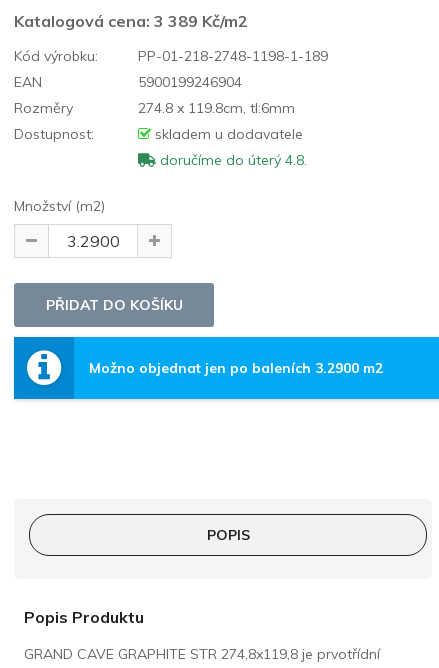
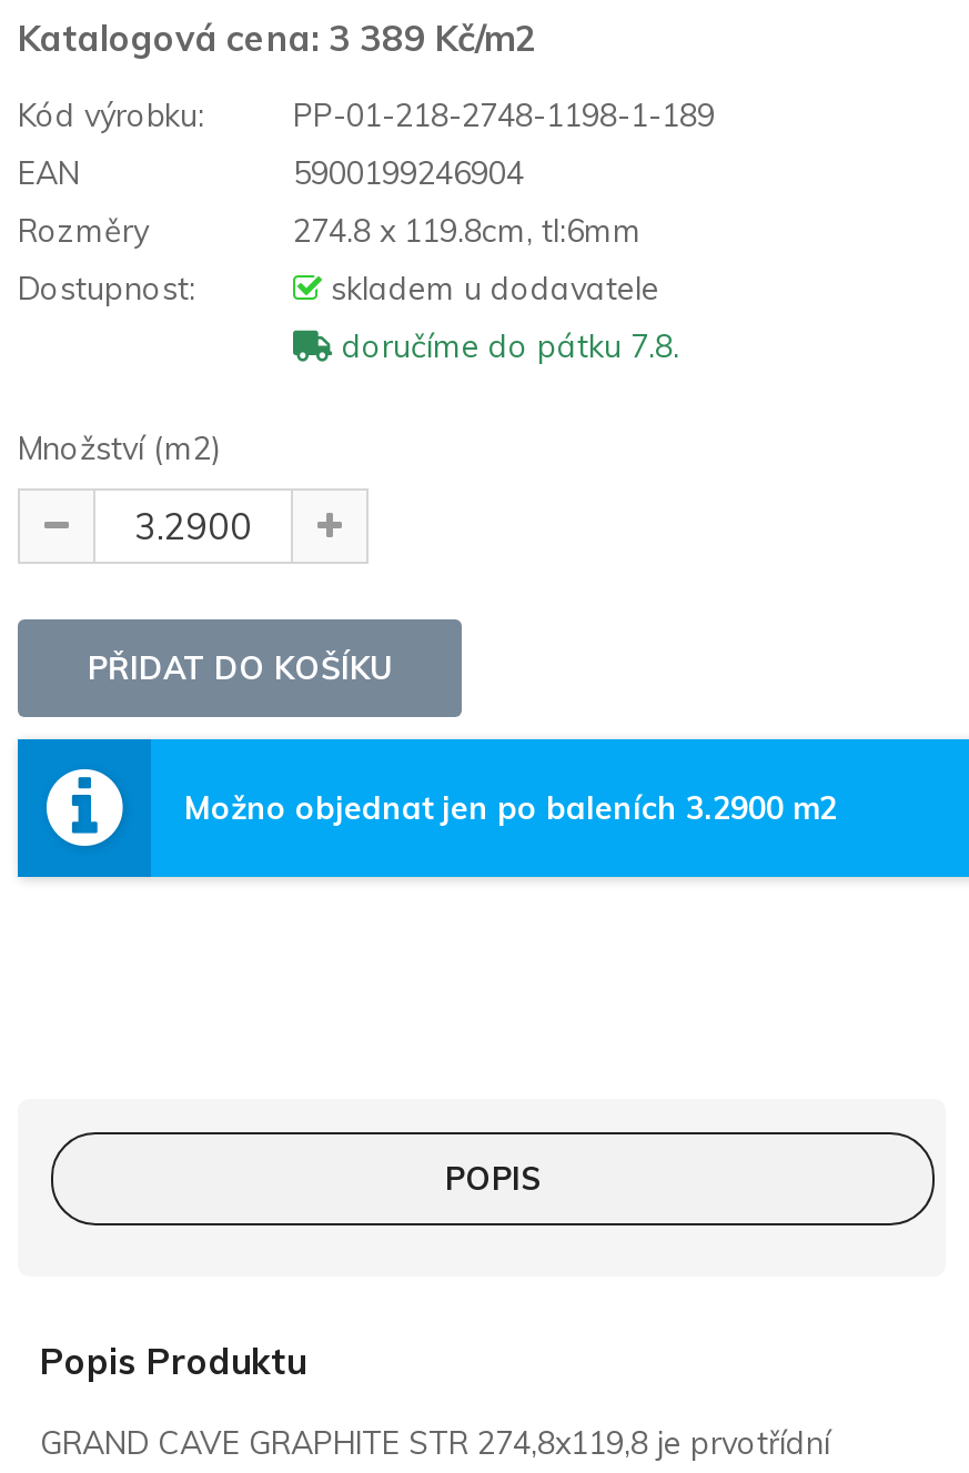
[156,151,307,169] doručíme do úterý 4.8. -> [333,326,679,366] doručíme do pátku 7.8.

